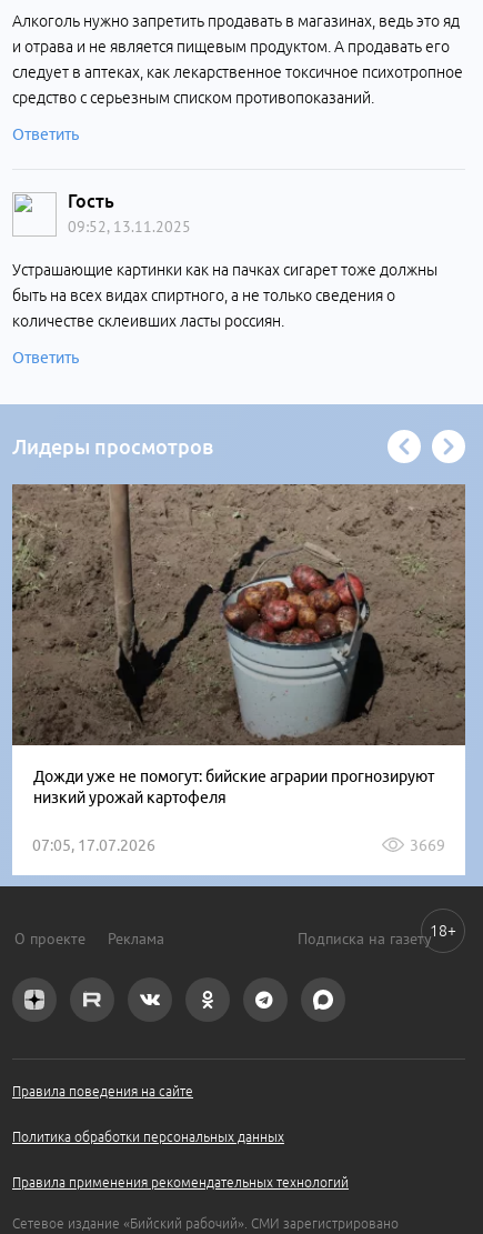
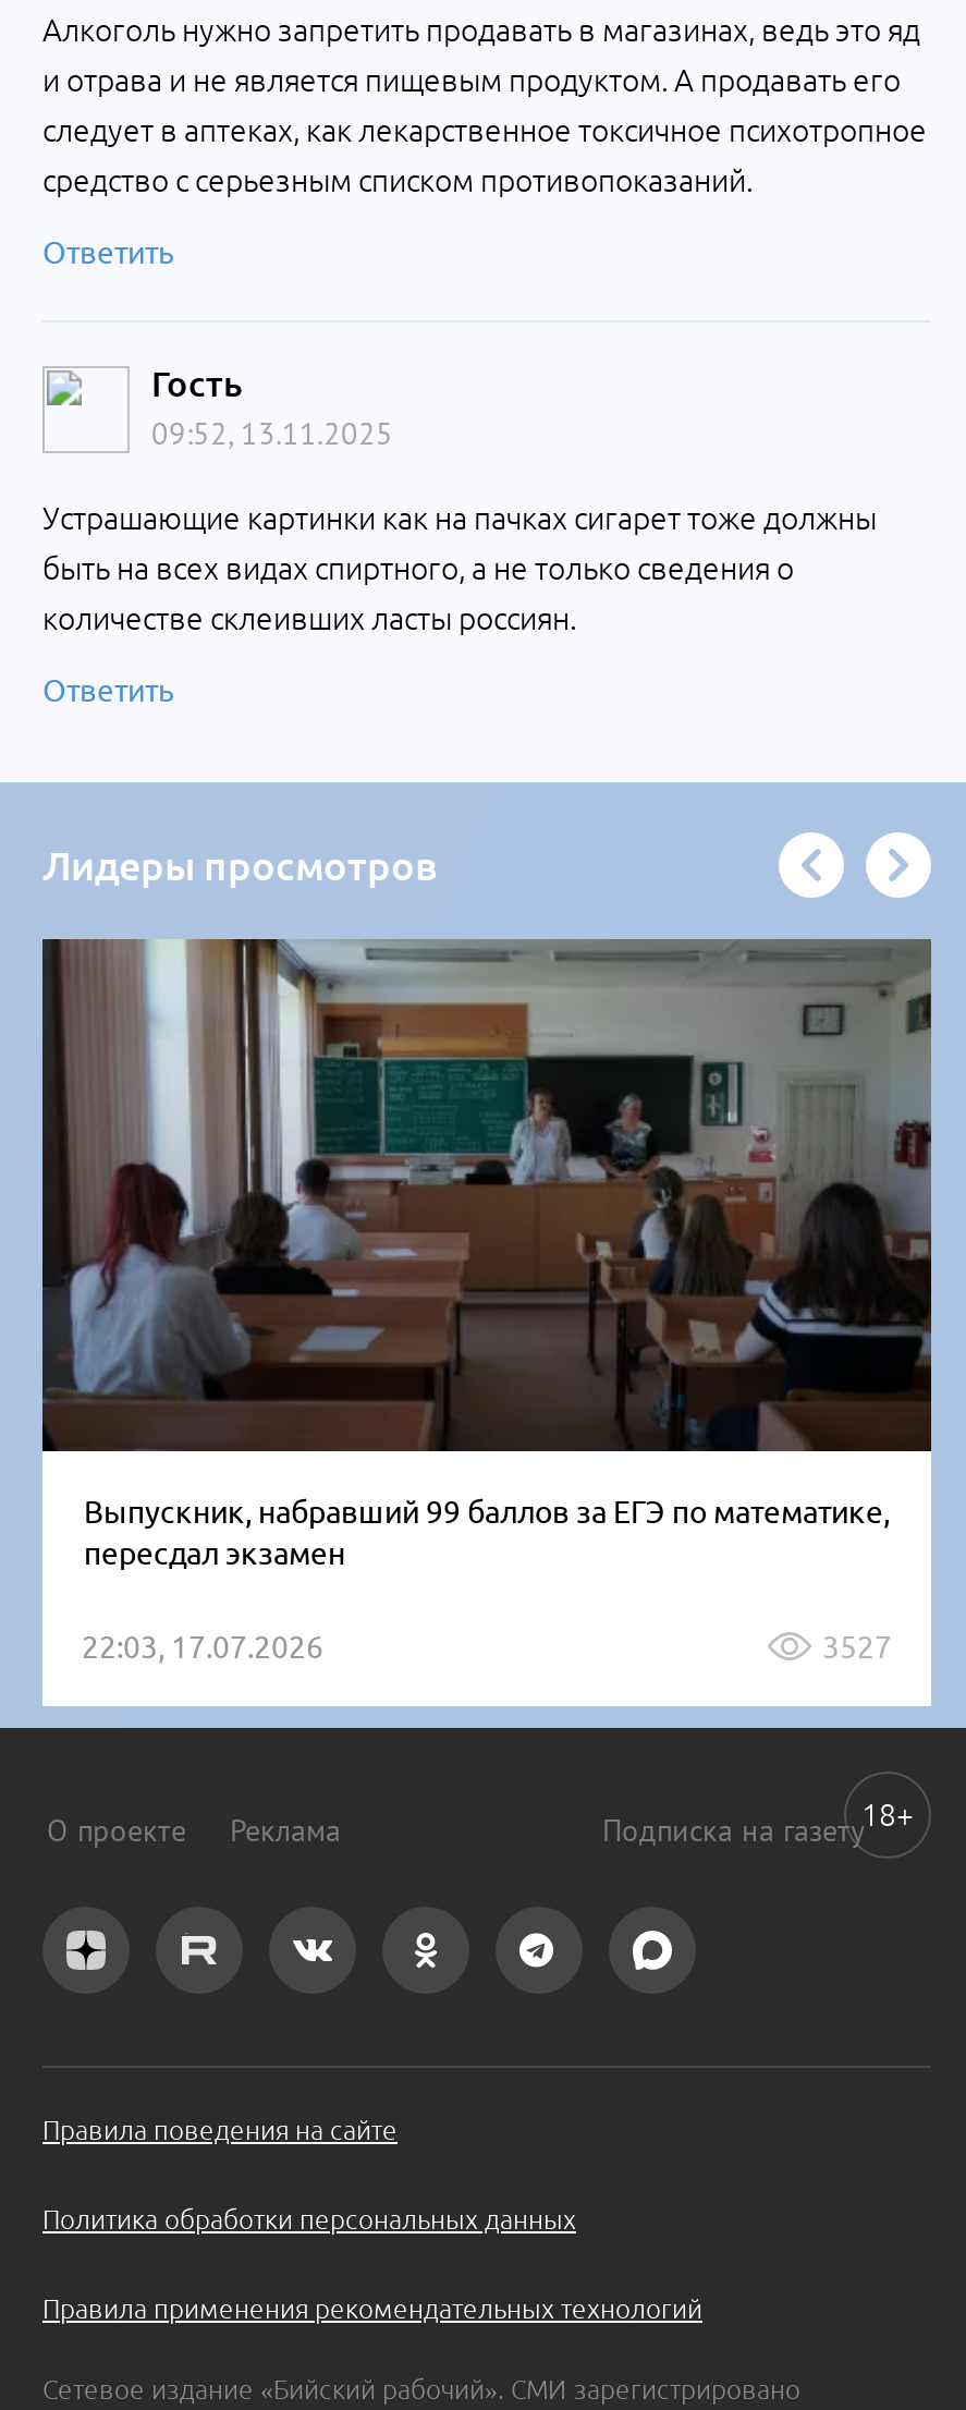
[12,483,466,806] [image] | Дожди уже не помогут: бийские аграрии прогнозируют | низкий урожай картофеля -> [42,939,933,1570] [image] | Выпускник, набравший 99 баллов за ЕГЭ по математике, | пересдал экзамен
[32,836,445,854] 07:05, 17.07.2026 | 3669 -> [82,1629,892,1664] 22:03, 17.07.2026 | 3527

